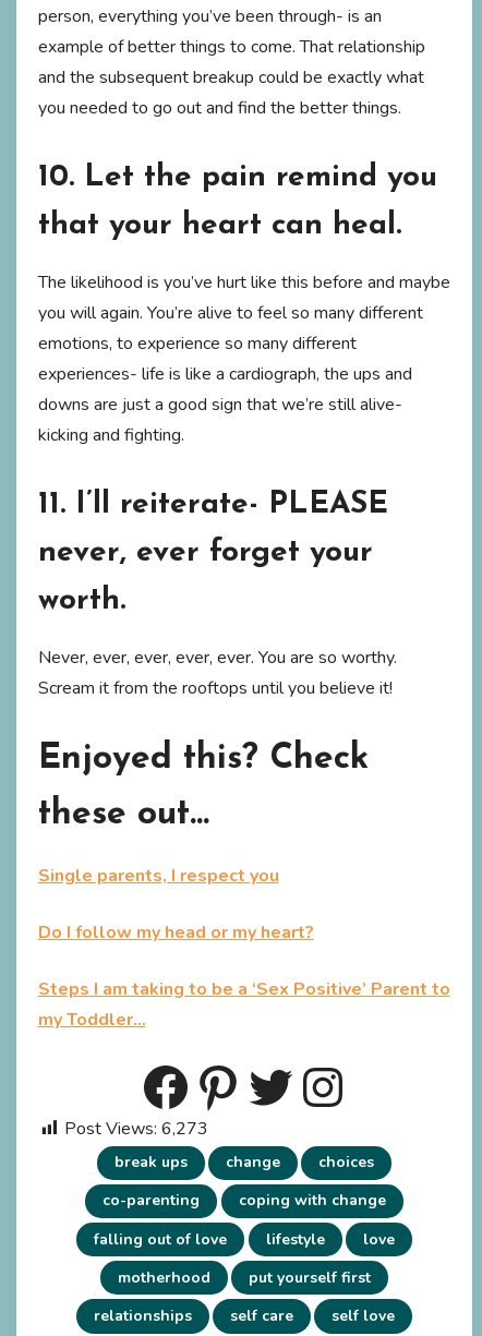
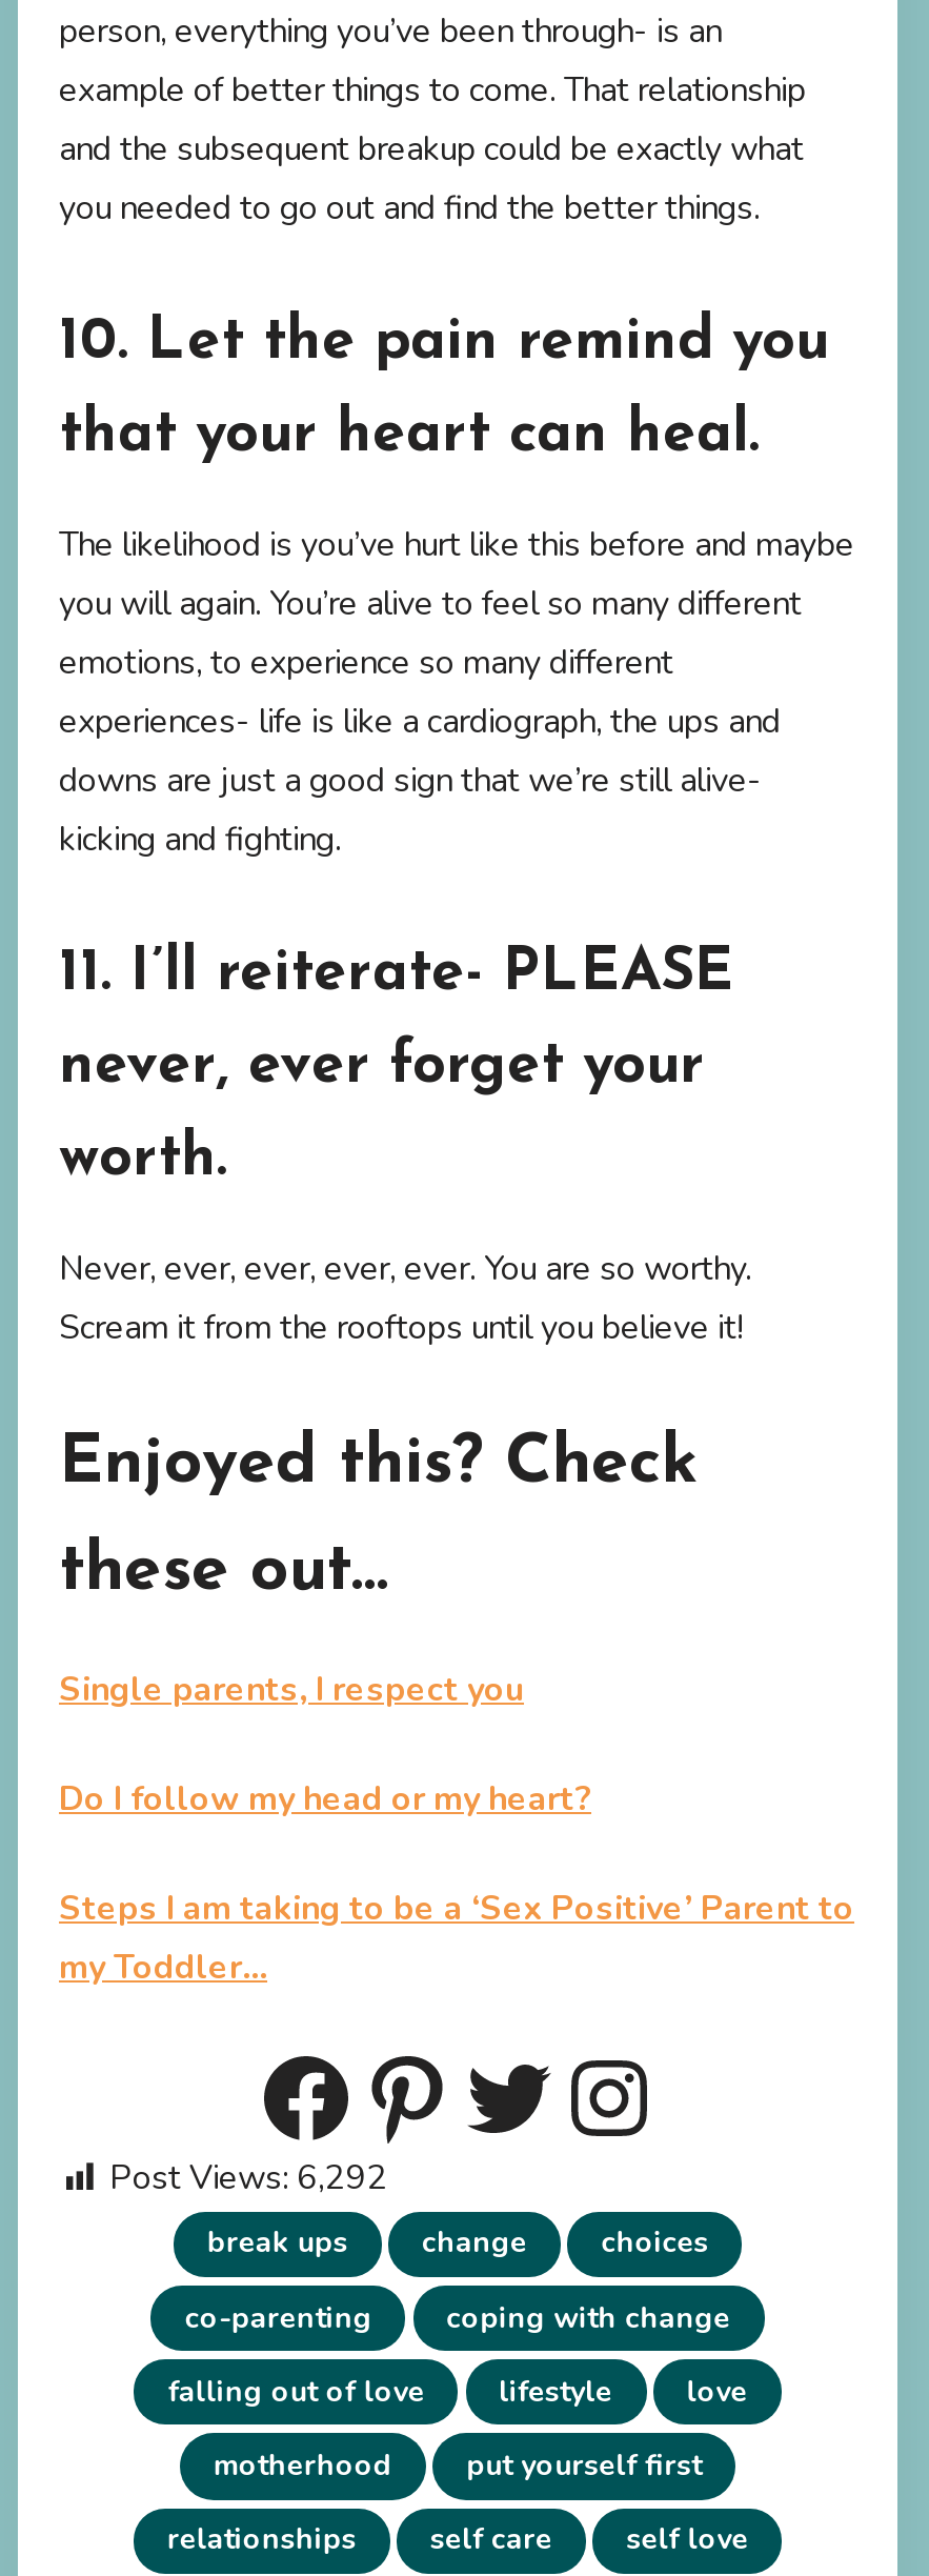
[64,1117,208,1141] Post Views: 6,273 -> [109,2155,387,2201] Post Views: 6,292

